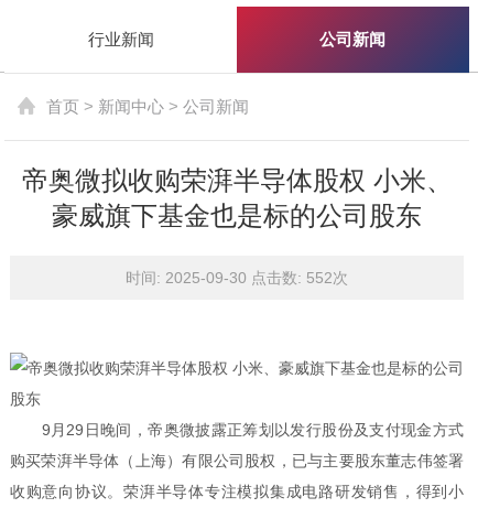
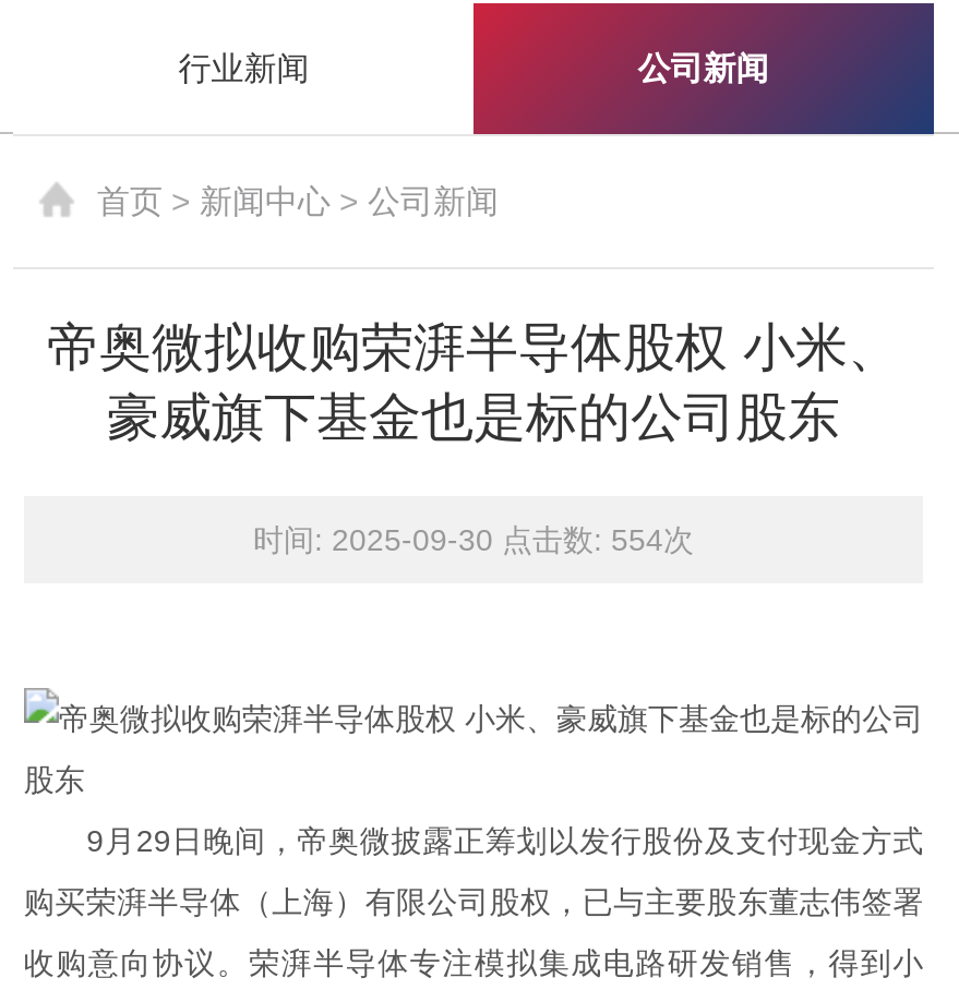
[126,269,348,287] 时间: 2025-09-30 点击数: 552次 -> [253,522,694,557] 时间: 2025-09-30 点击数: 554次

